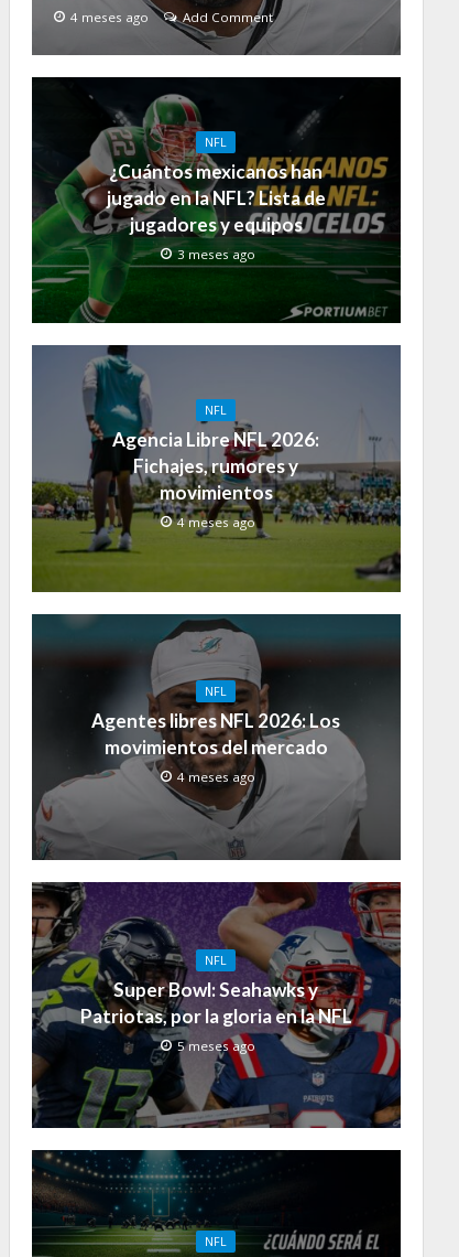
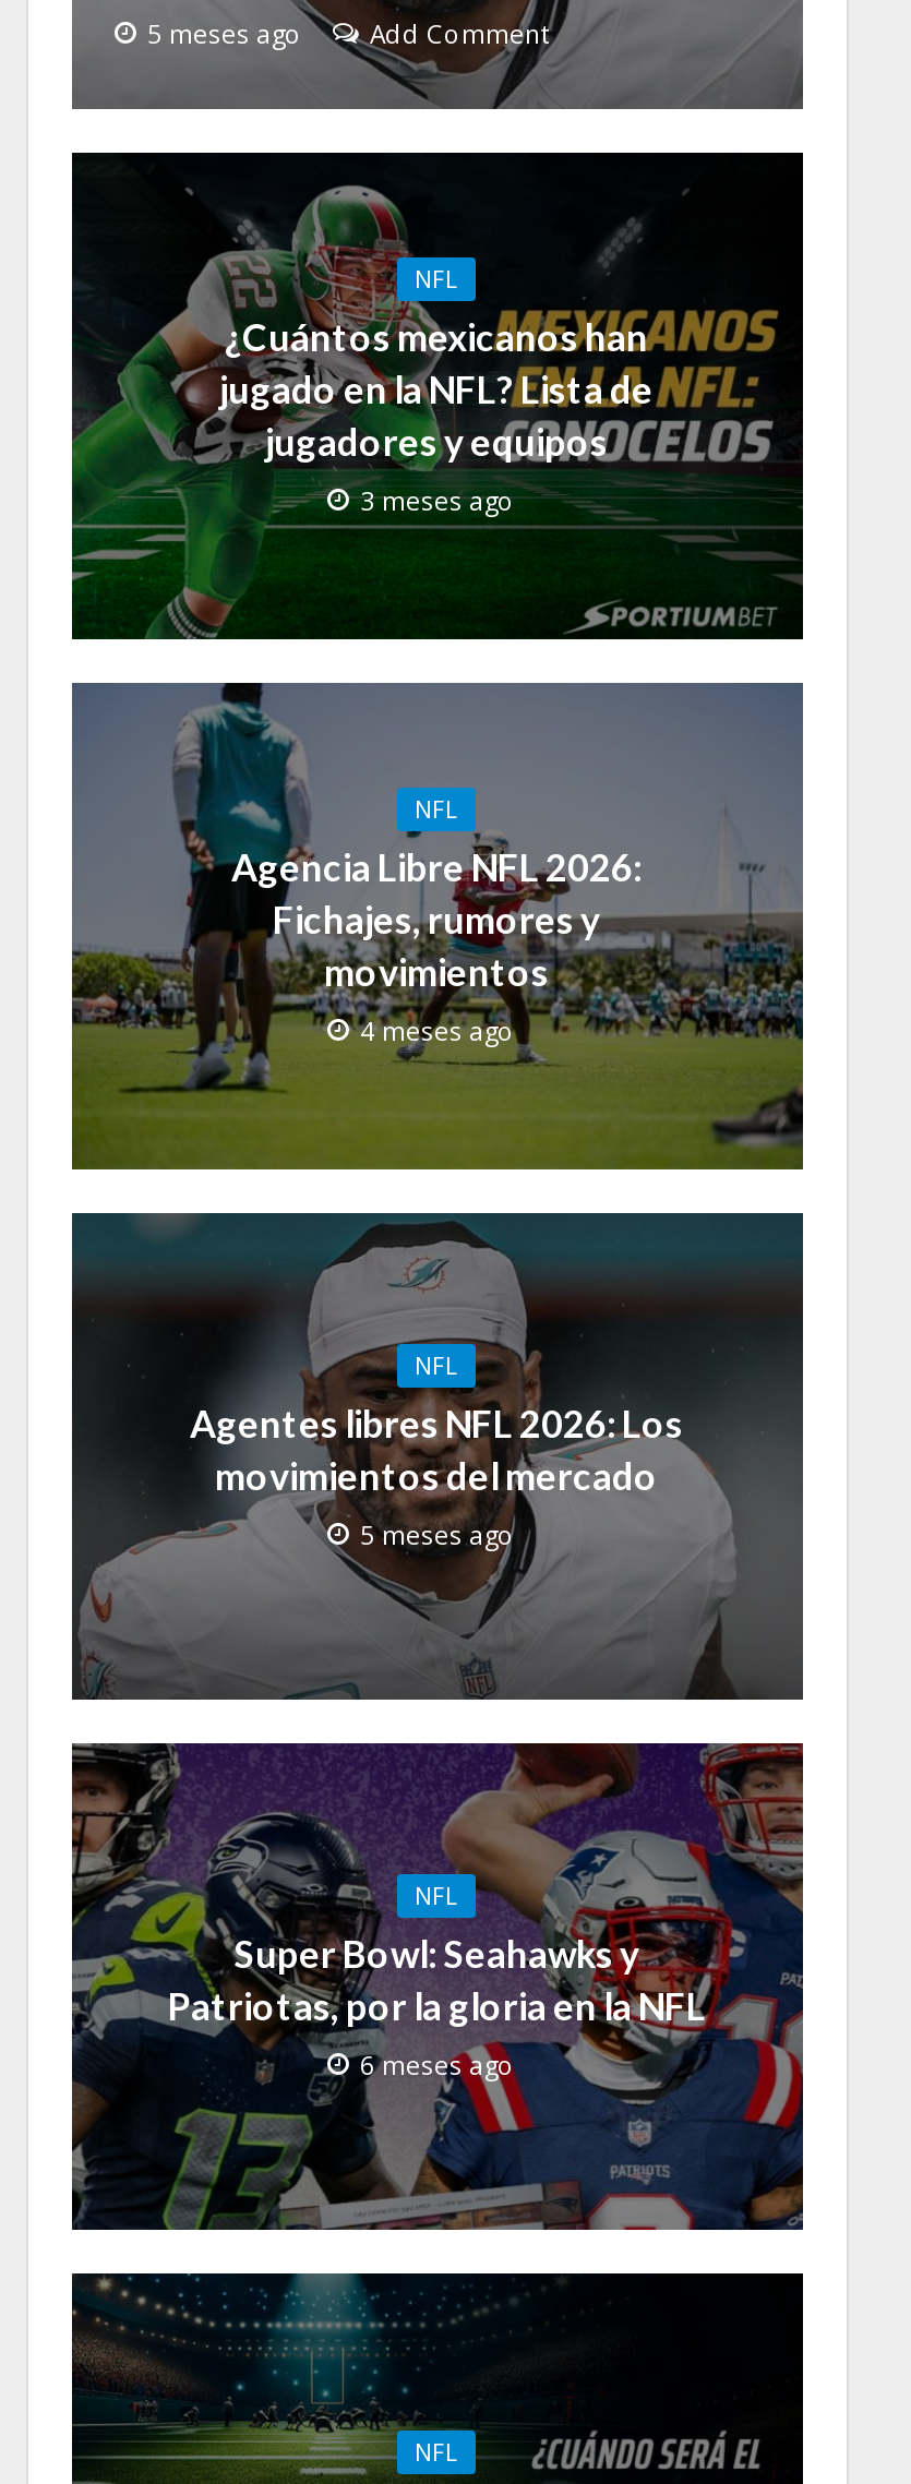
[70,9,148,25] 4 meses ago -> [147,17,302,50] 5 meses ago
[177,769,255,785] 4 meses ago -> [360,1519,515,1552] 5 meses ago
[177,1037,255,1054] 5 meses ago -> [360,2050,515,2082] 6 meses ago

